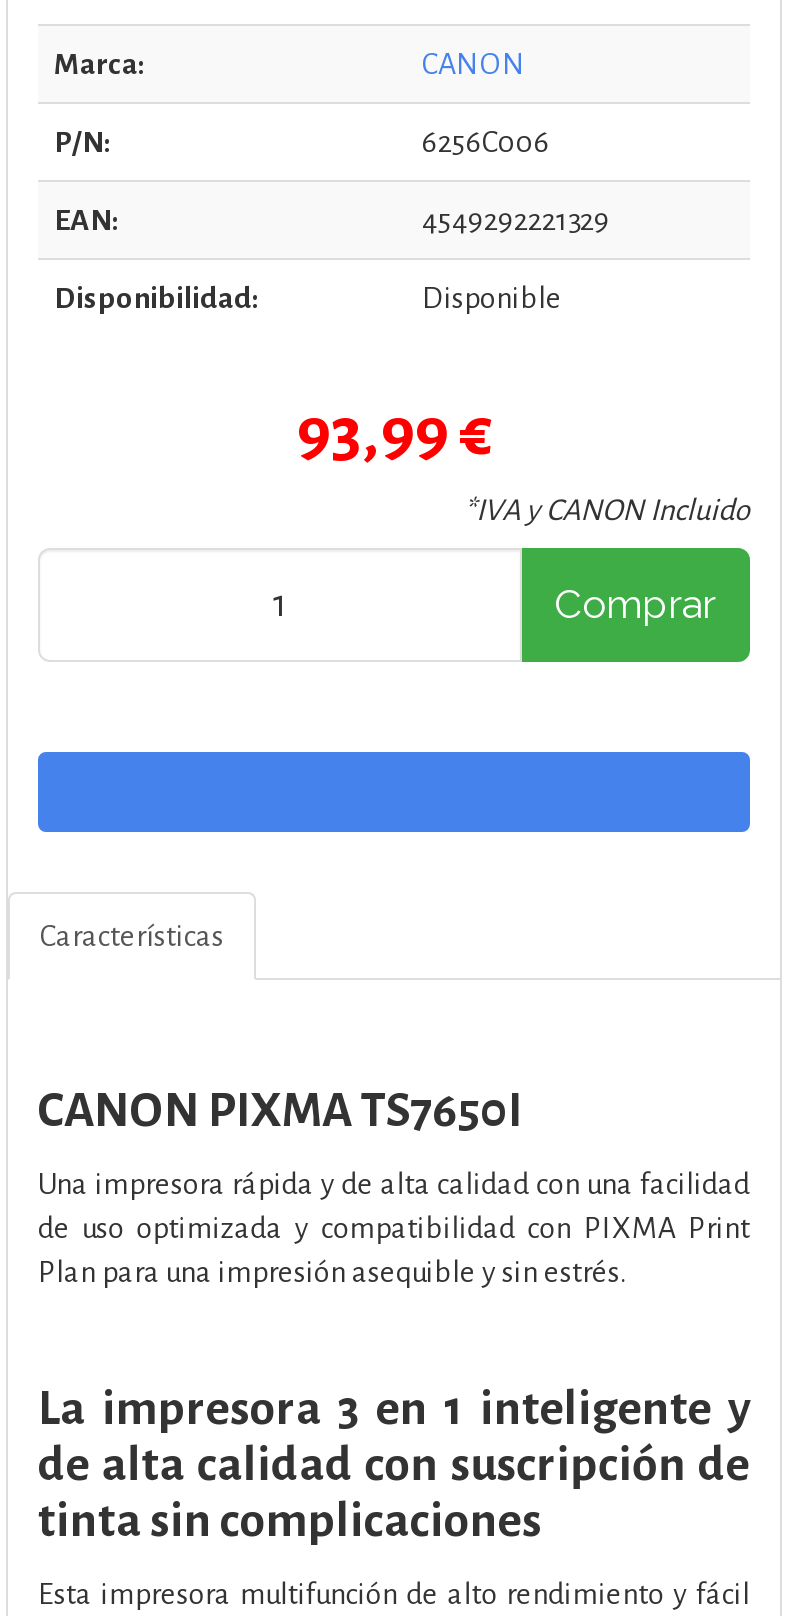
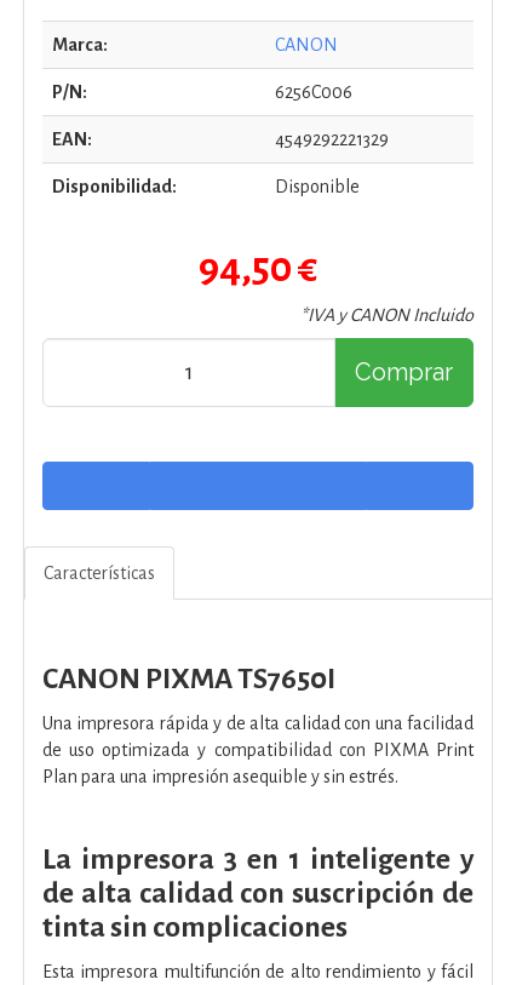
[297,397,491,467] 93,99 € -> [199,247,317,289] 94,50 €

